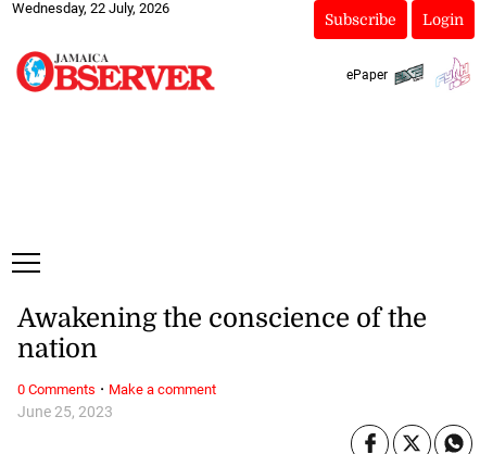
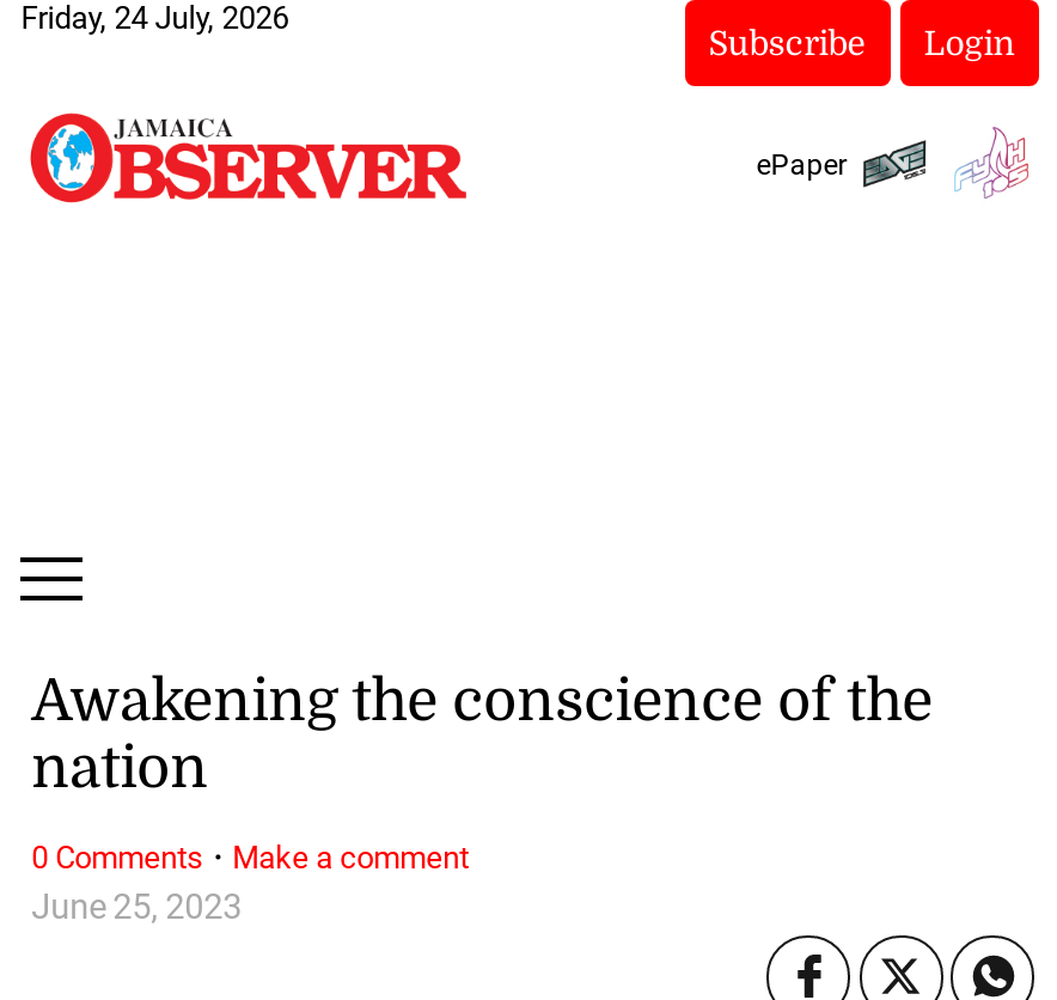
[12,0,170,16] Wednesday, 22 July, 2026 -> [21,0,289,36] Friday, 24 July, 2026

